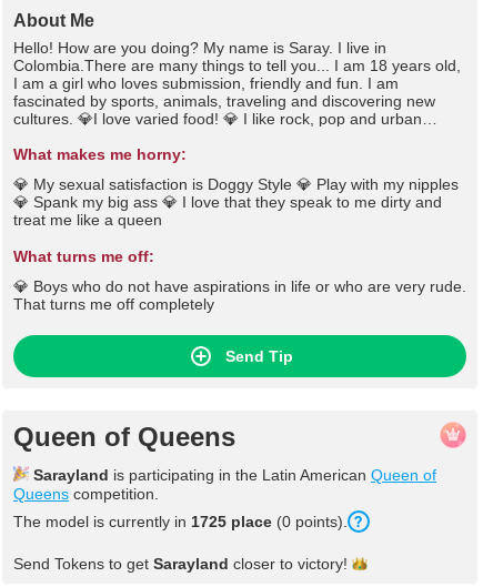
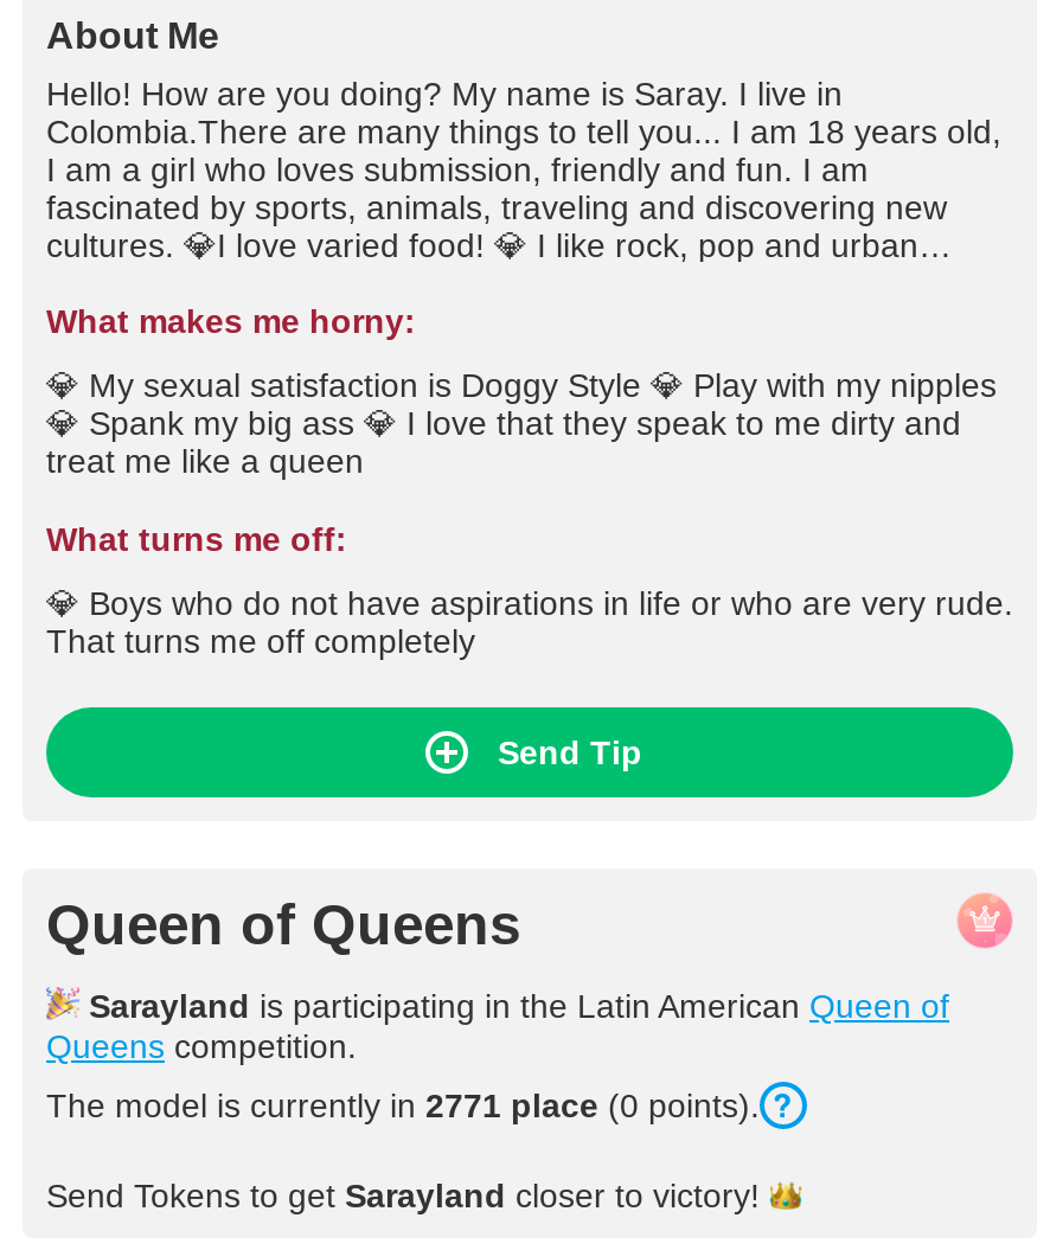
[13,513,348,530] The model is currently in 1725 place (0 points). -> [46,1086,760,1124] The model is currently in 2771 place (0 points).

